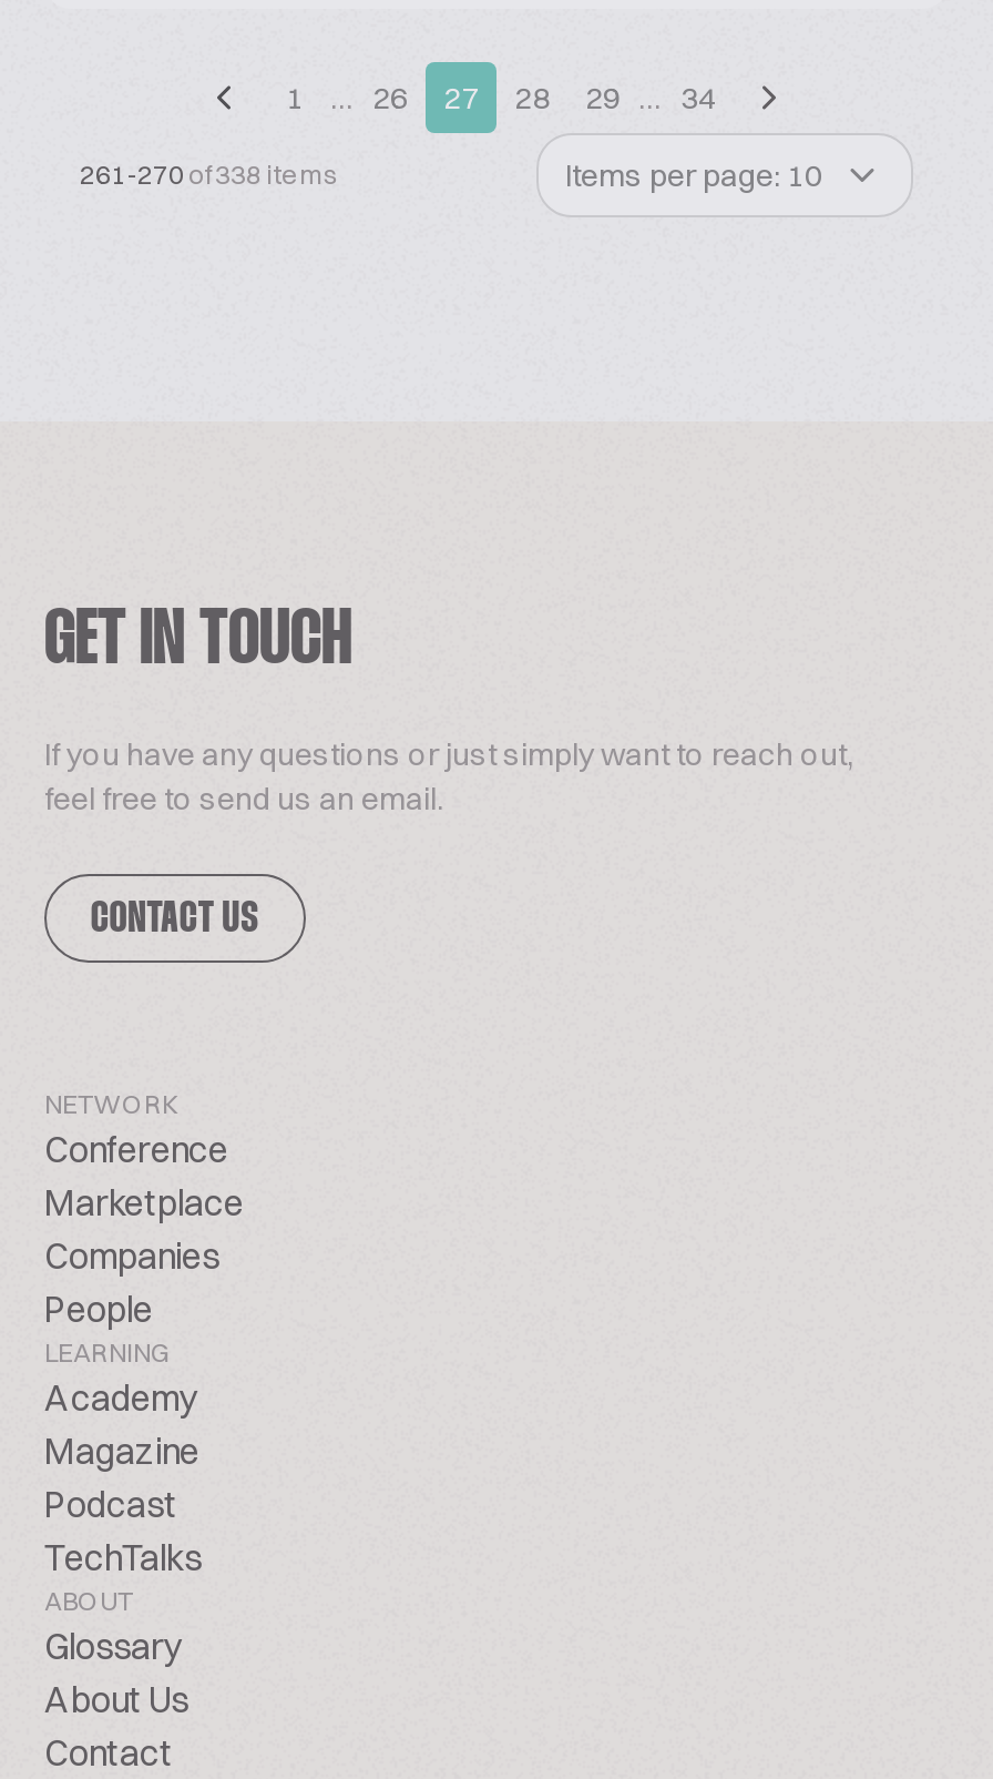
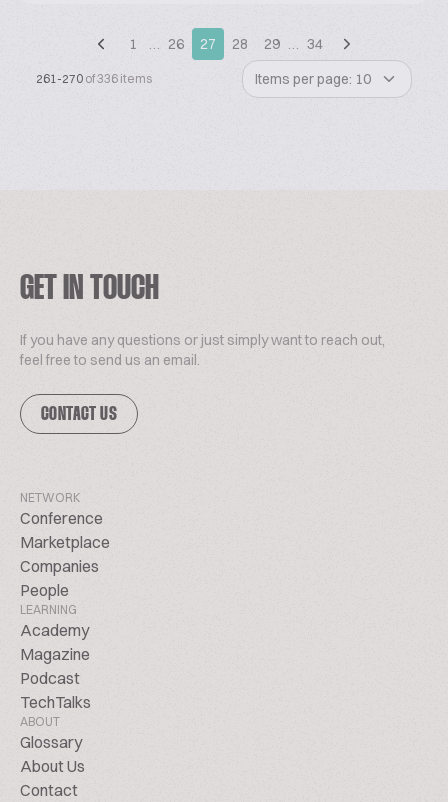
[80,157,337,191] 261-270 of 338 items -> [36,71,152,86] 261-270 of 336 items

